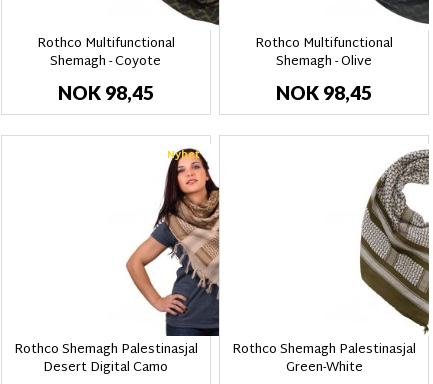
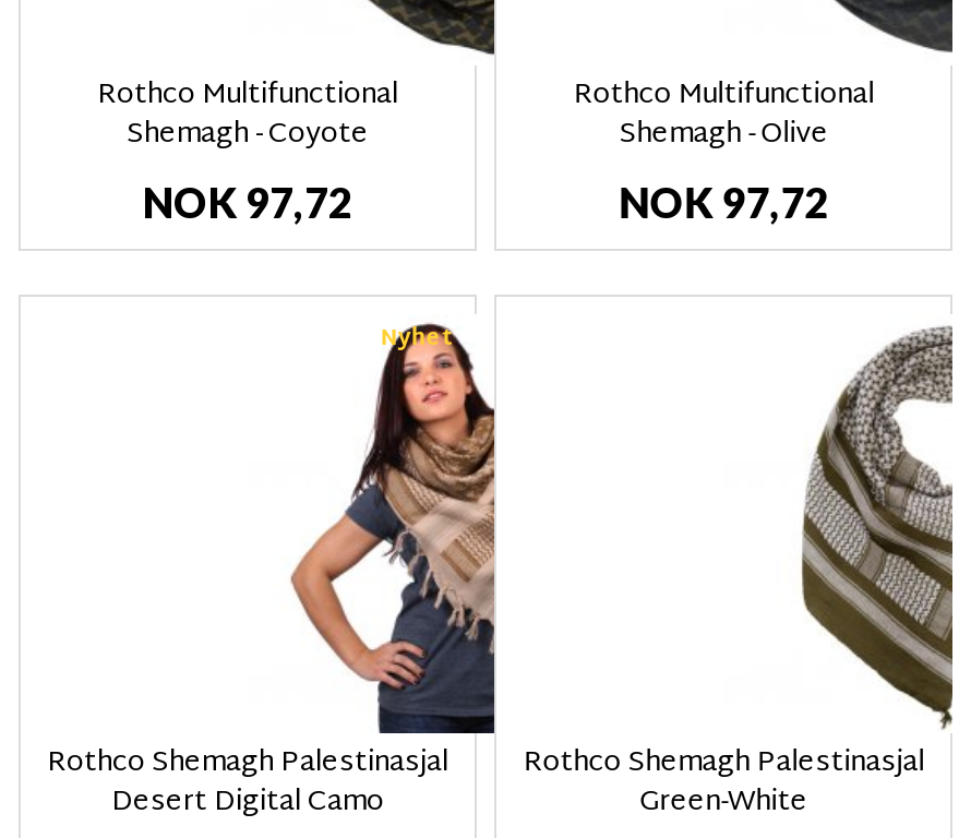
[58,81,154,104] NOK 98,45 -> [143,177,352,228] NOK 97,72
[276,81,372,104] NOK 98,45 -> [619,177,829,228] NOK 97,72

